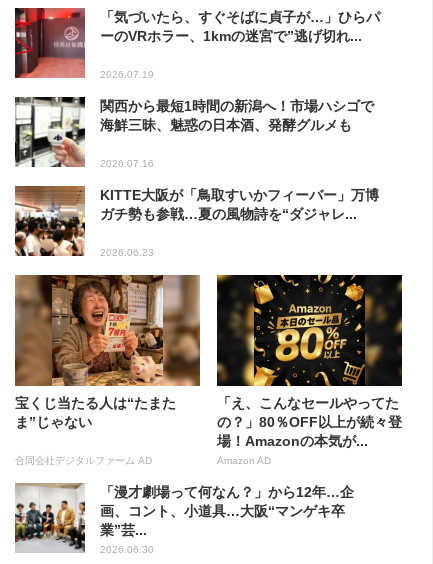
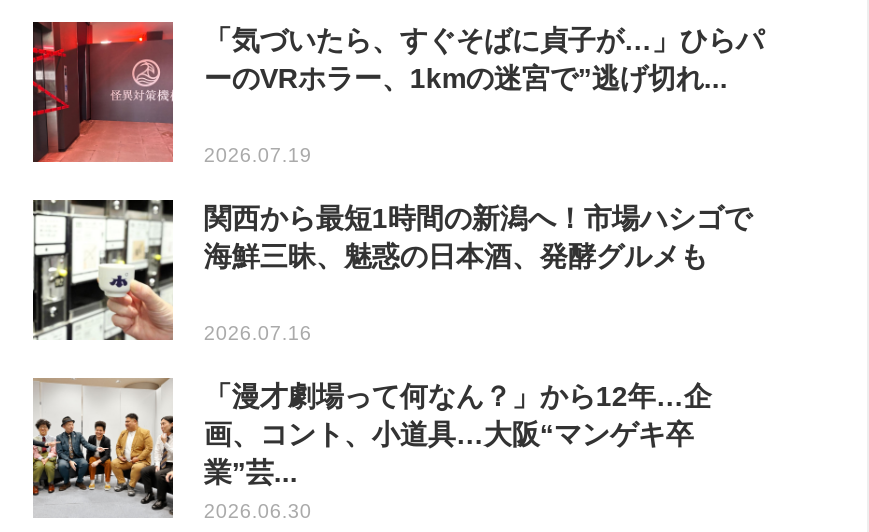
[15,186,379,258] [image] | KITTE大阪が「鳥取すいかフィーバー」万博 | ガチ勢も参戦…夏の風物詩を“ダジャレ... | 2026.06.23 -> none
[14,274,201,466] [image] | 宝くじ当たる人は“たまた | ま”じゃない | 合同会社デジタルファーム AD -> none
[216,274,403,466] [image] | 「え、こんなセールやってた | の？」80％OFF以上が続々登 | 場！Amazonの本気が... | Amazon AD -> none

